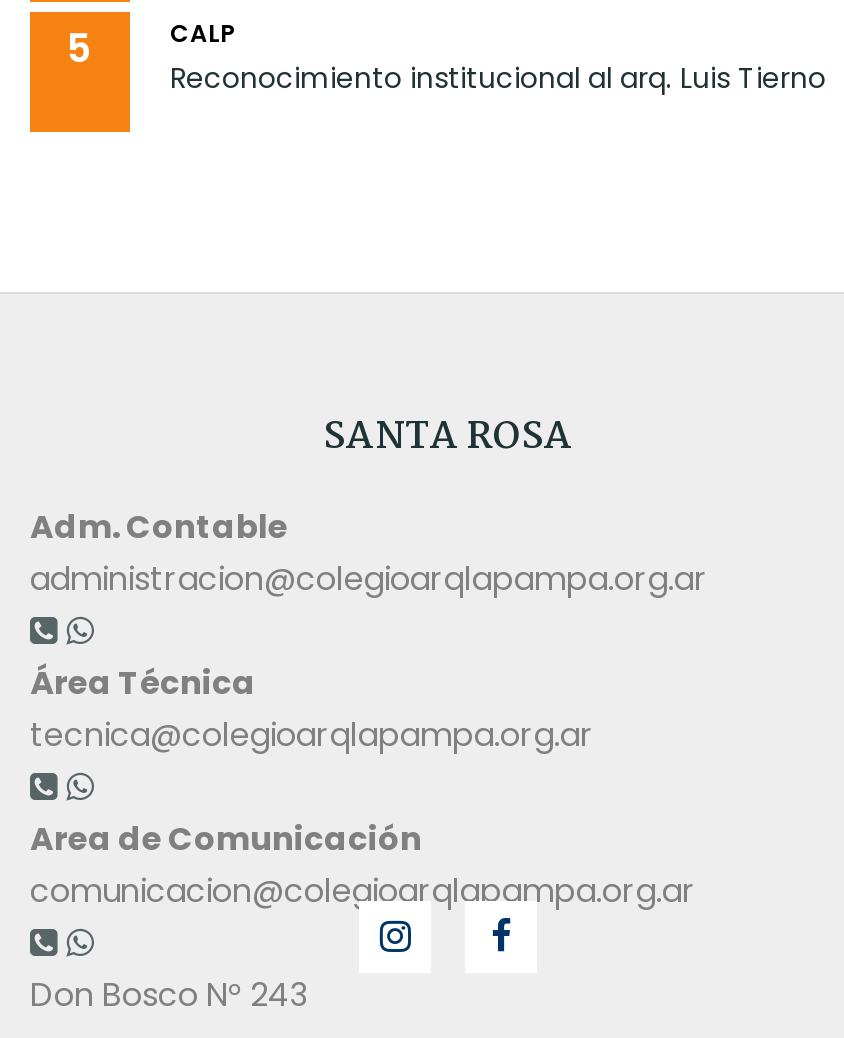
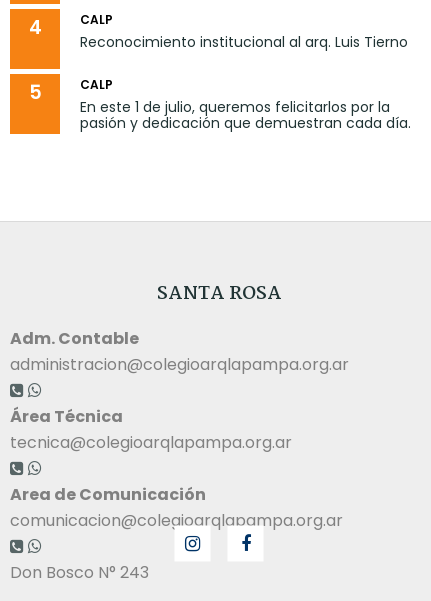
[67,22,93,76] 5 -> [28,14,41,41] 4
none -> [28,76,411,133] 5 | CALP | En este 1 de julio, queremos felicitarlos por la | pasión y dedicación que demuestran cada día.

